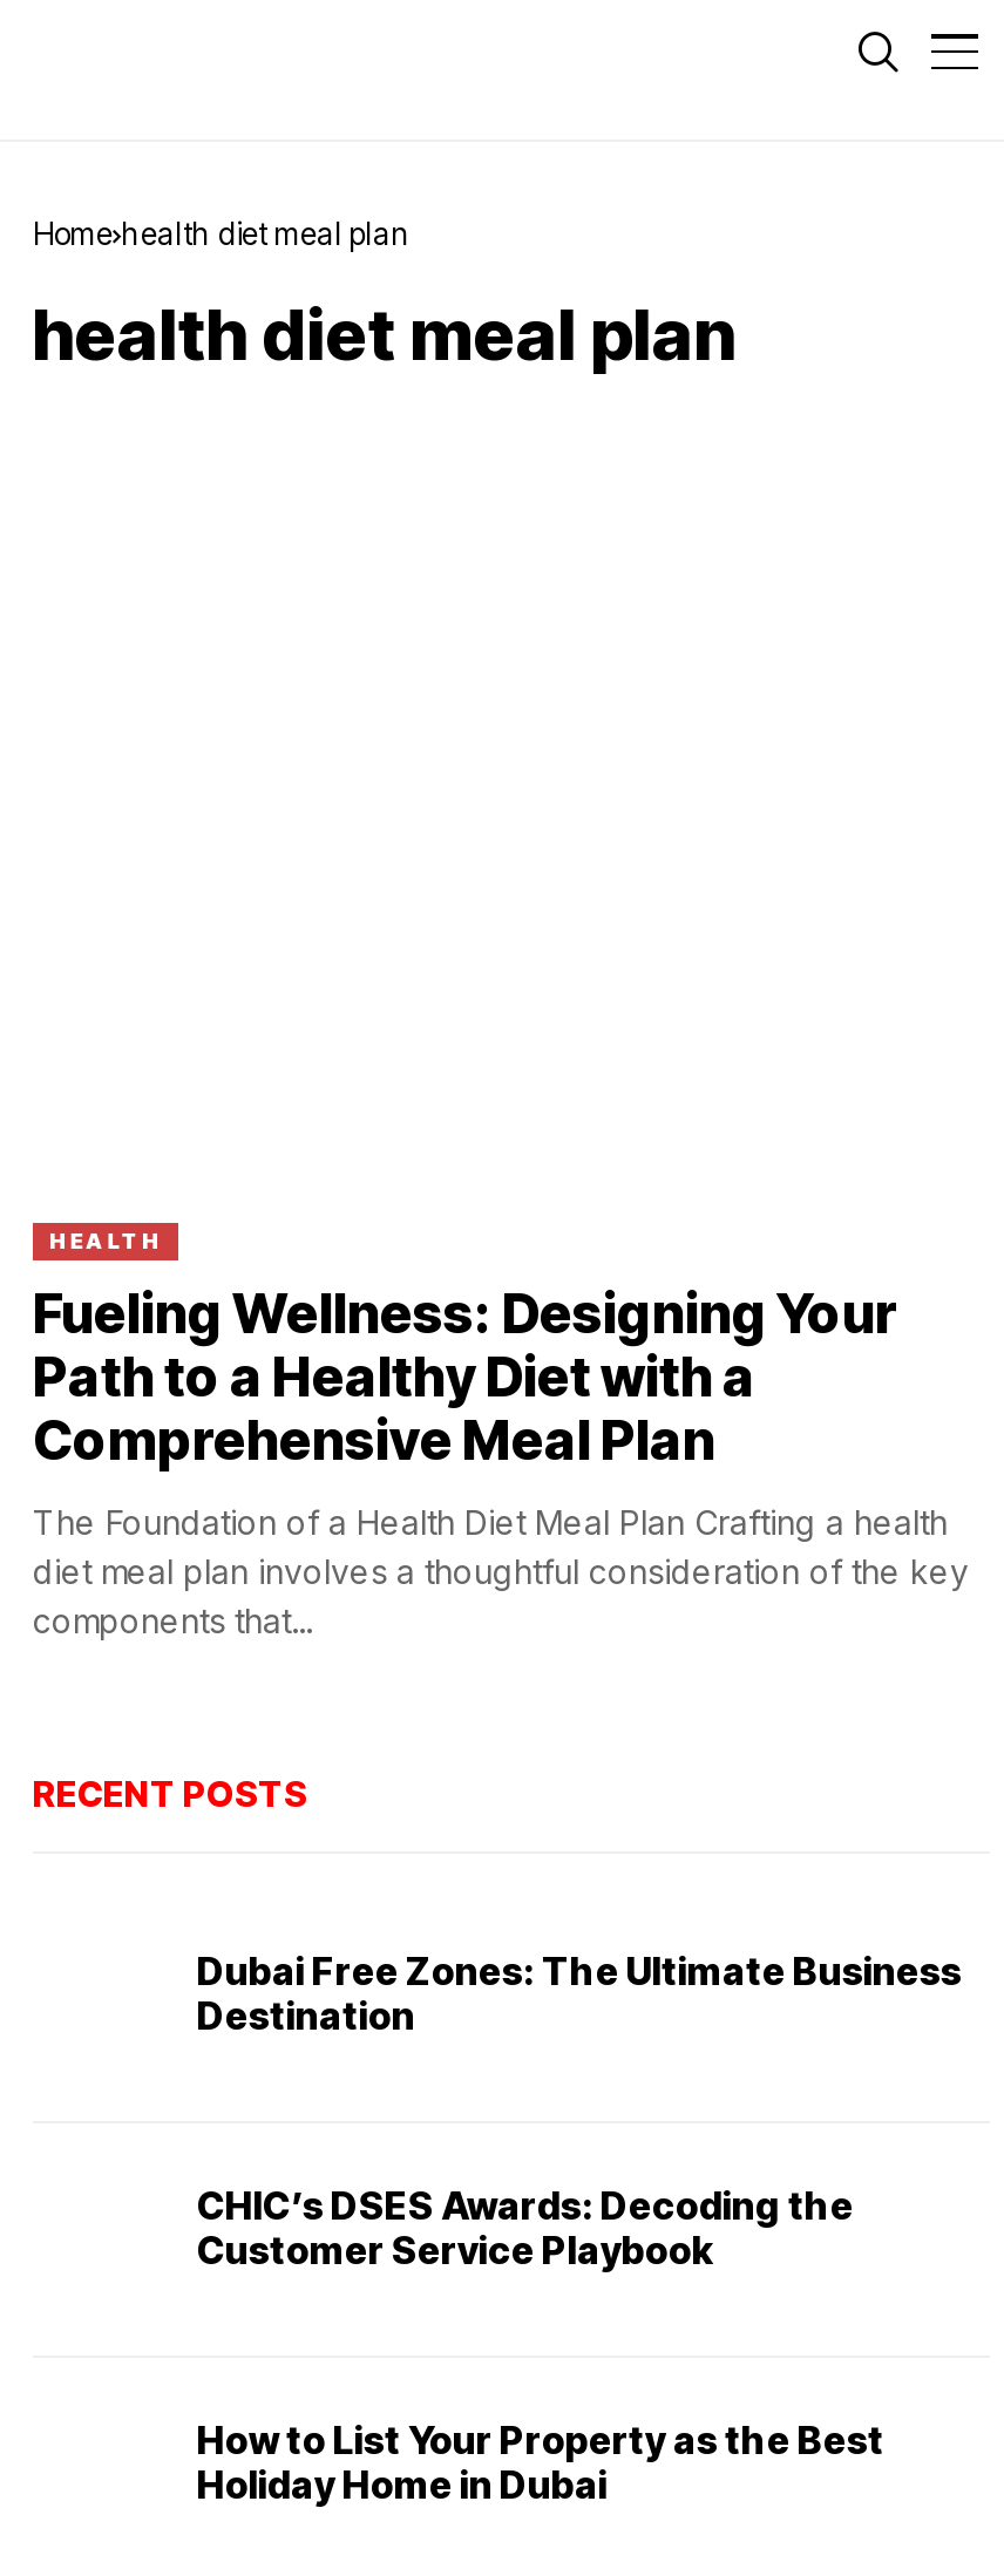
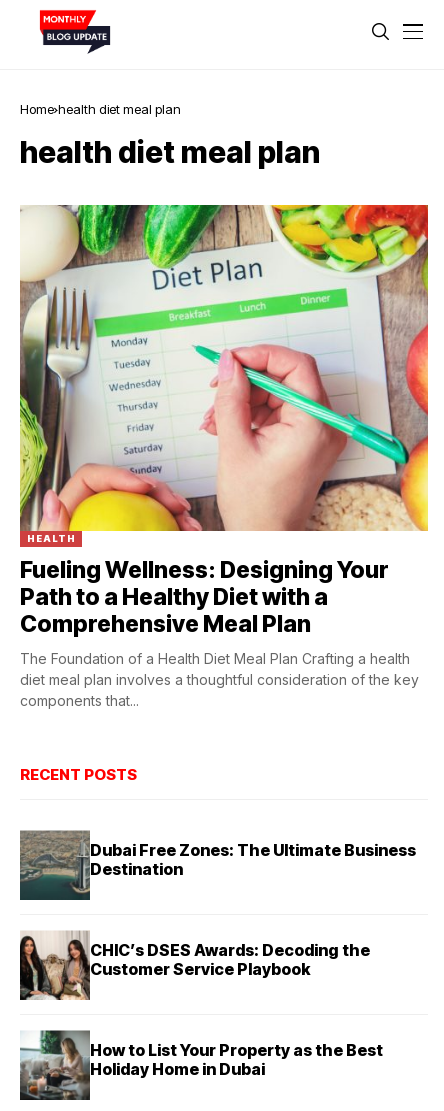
none -> [39,9,111,54] [image]
none -> [19,204,429,532] [image]
none -> [19,830,91,901] [image]
none -> [19,930,91,1001] [image]
none -> [19,1029,91,1101] [image]

